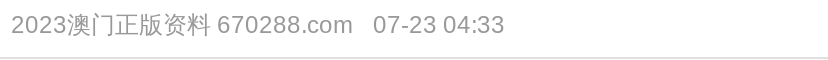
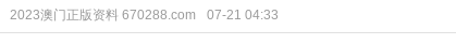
[11,11,505,39] 2023澳门正版资料 670288.com 07-23 04:33 -> [10,8,279,23] 2023澳门正版资料 670288.com 07-21 04:33

